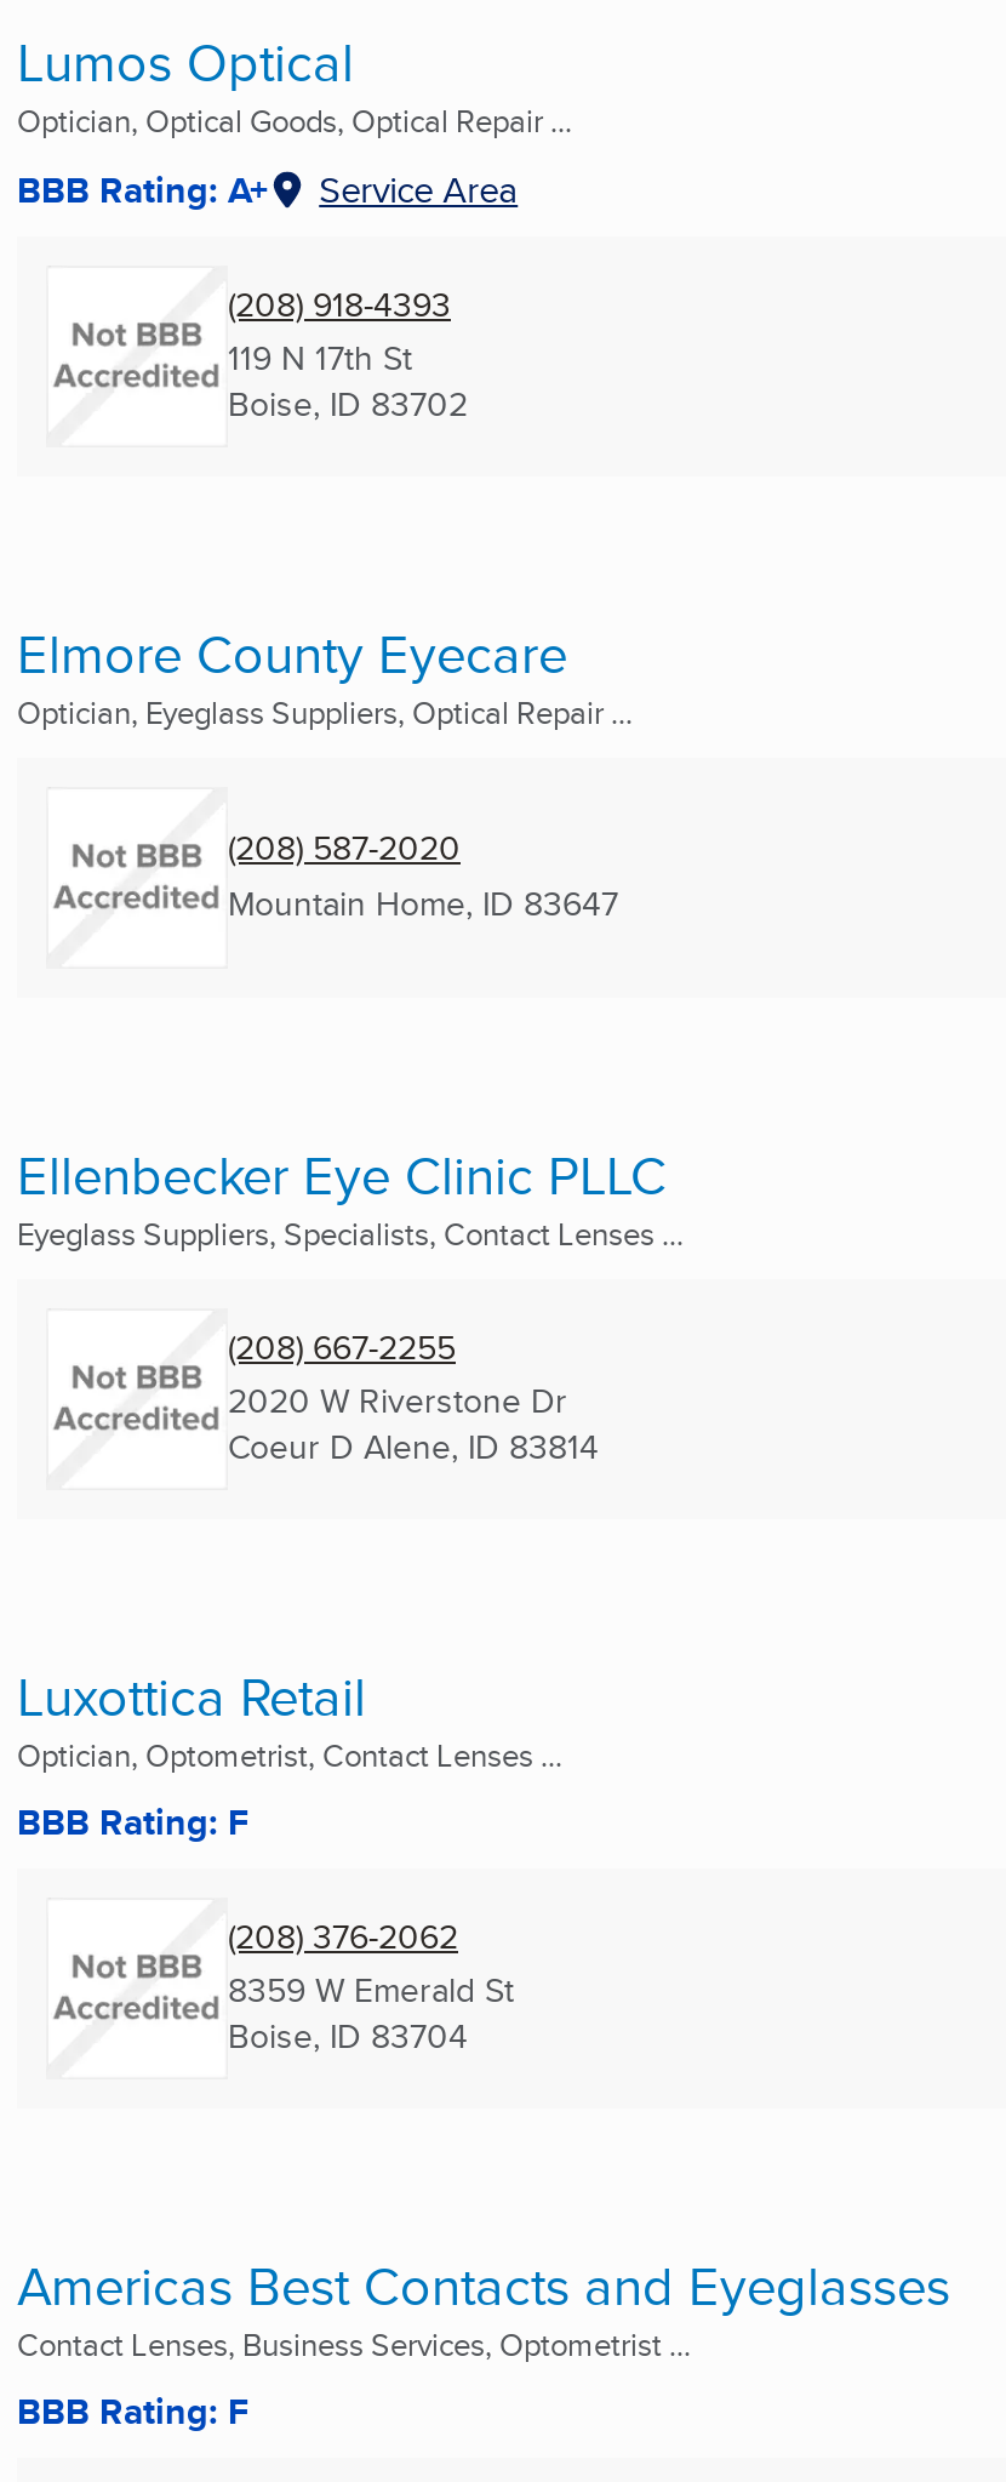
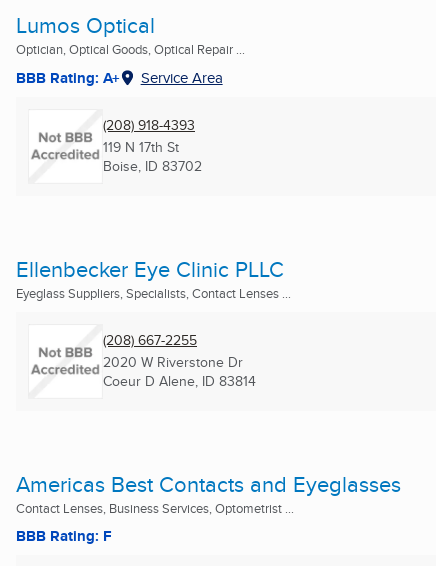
[17,615,633,927] Elmore County Eyecare | Optician, Eyeglass Suppliers, Optical Repair ... | (208) 587-2020 | Mountain Home, ID 83647 -> none
[17,1657,562,2061] Luxottica Retail | Optician, Optometrist, Contact Lenses ... | BBB Rating: F | (208) 376-2062 | 8359 W Emerald St | Boise, ID 83704 -> none

